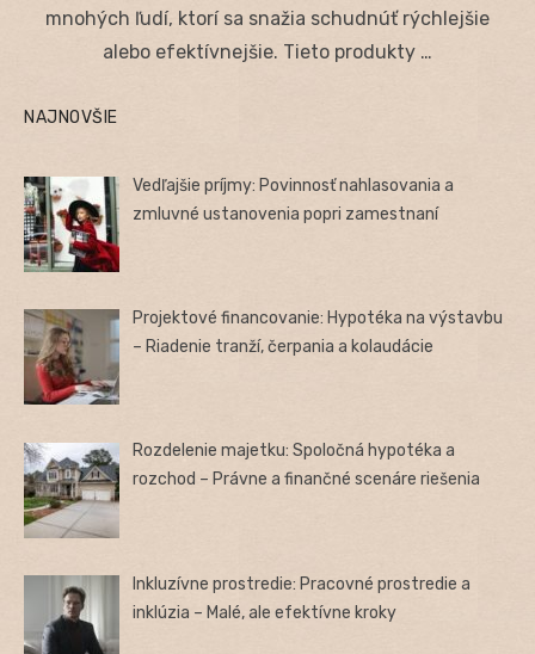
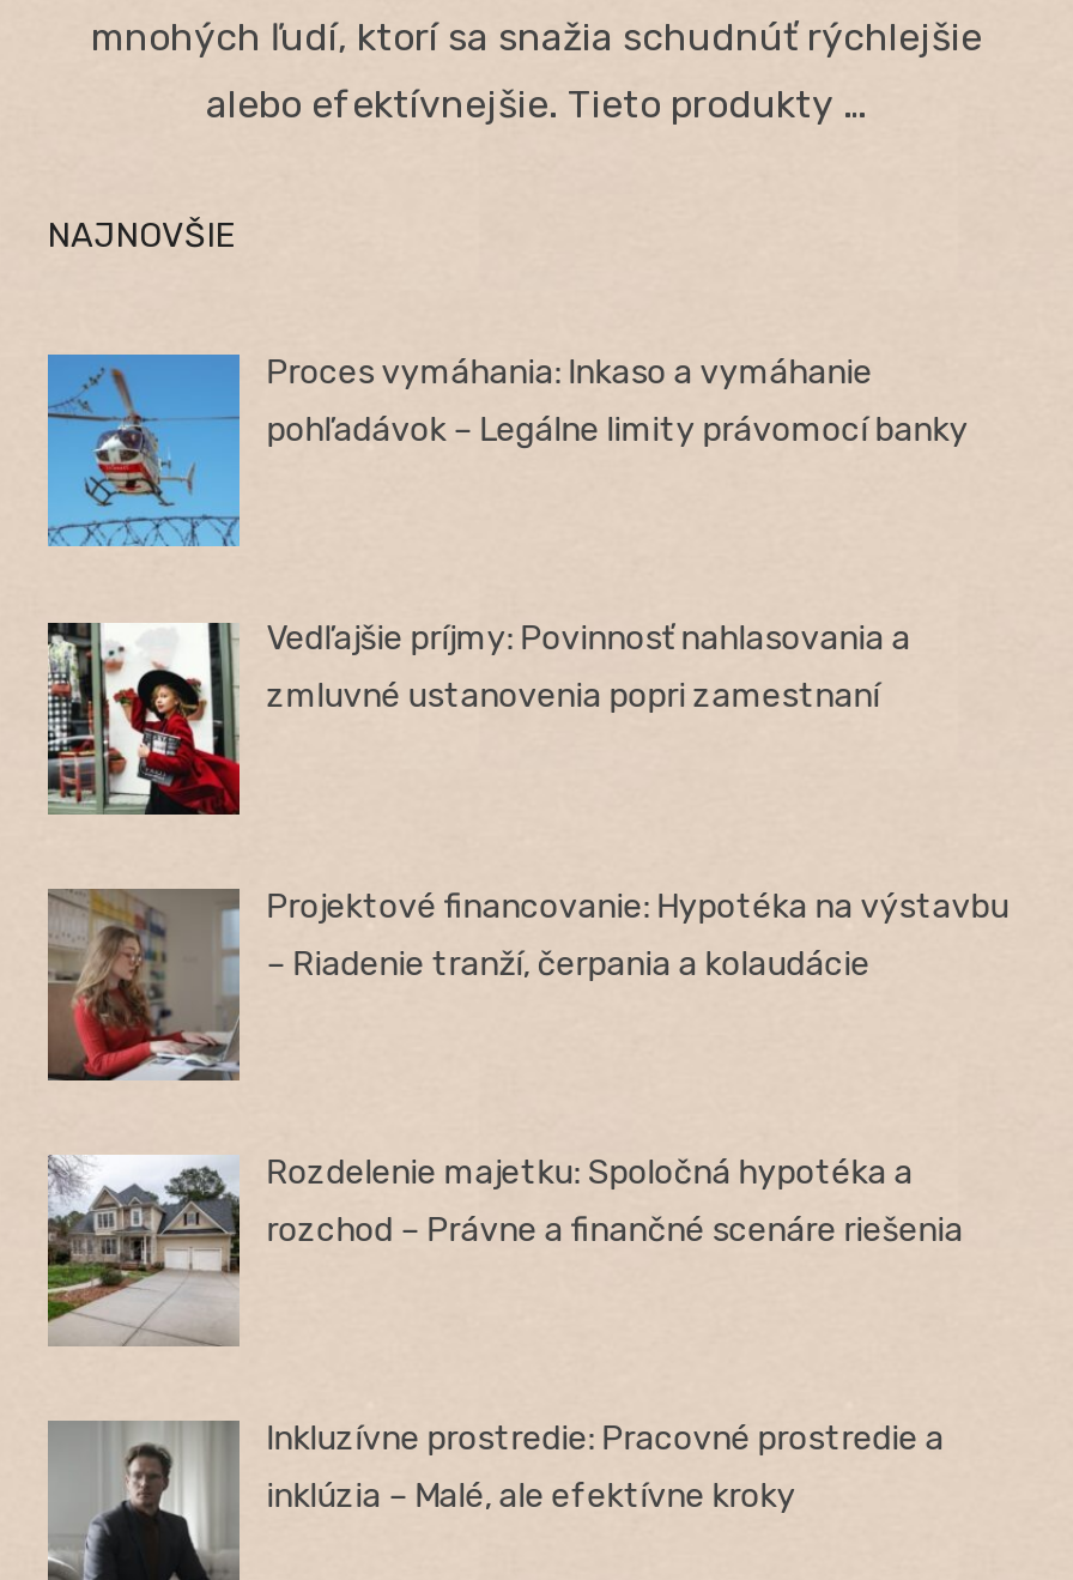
none -> [46,352,968,549] [image] | Proces vymáhania: Inkaso a vymáhanie | pohľadávok – Legálne limity právomocí banky

